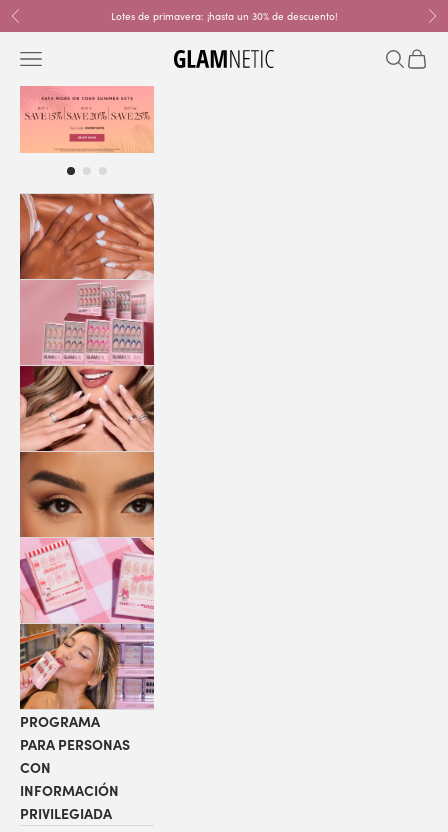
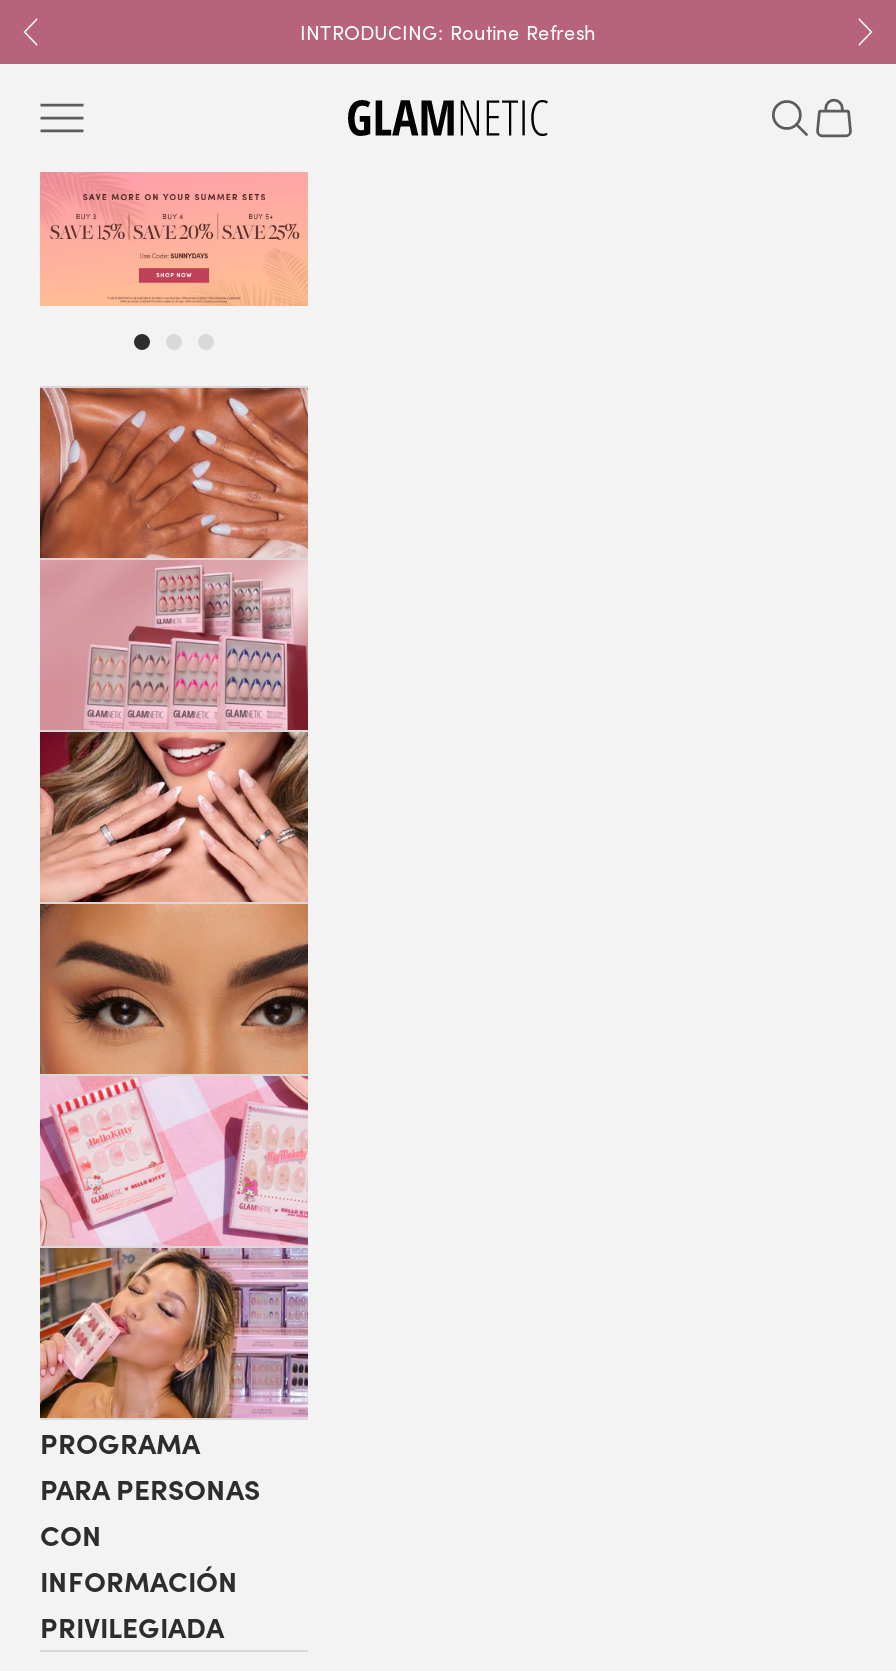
[110,9,337,23] Lotes de primavera: ¡hasta un 30% de descuento! -> [300,18,596,46] INTRODUCING: Routine Refresh

